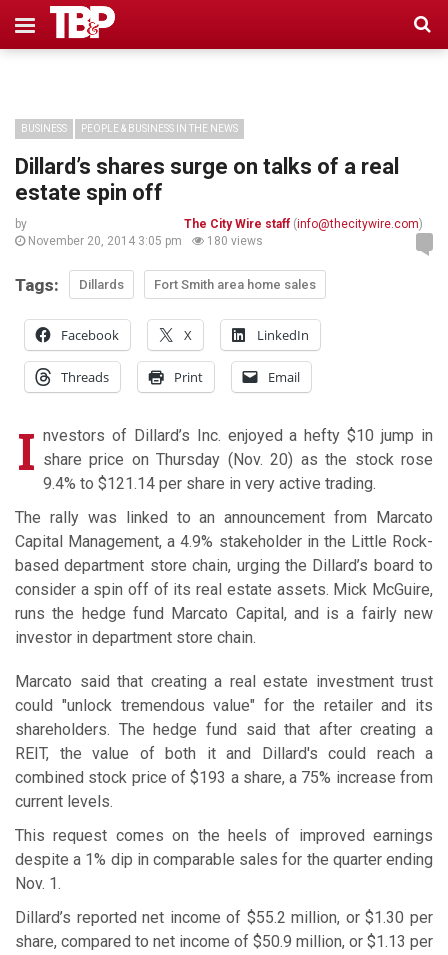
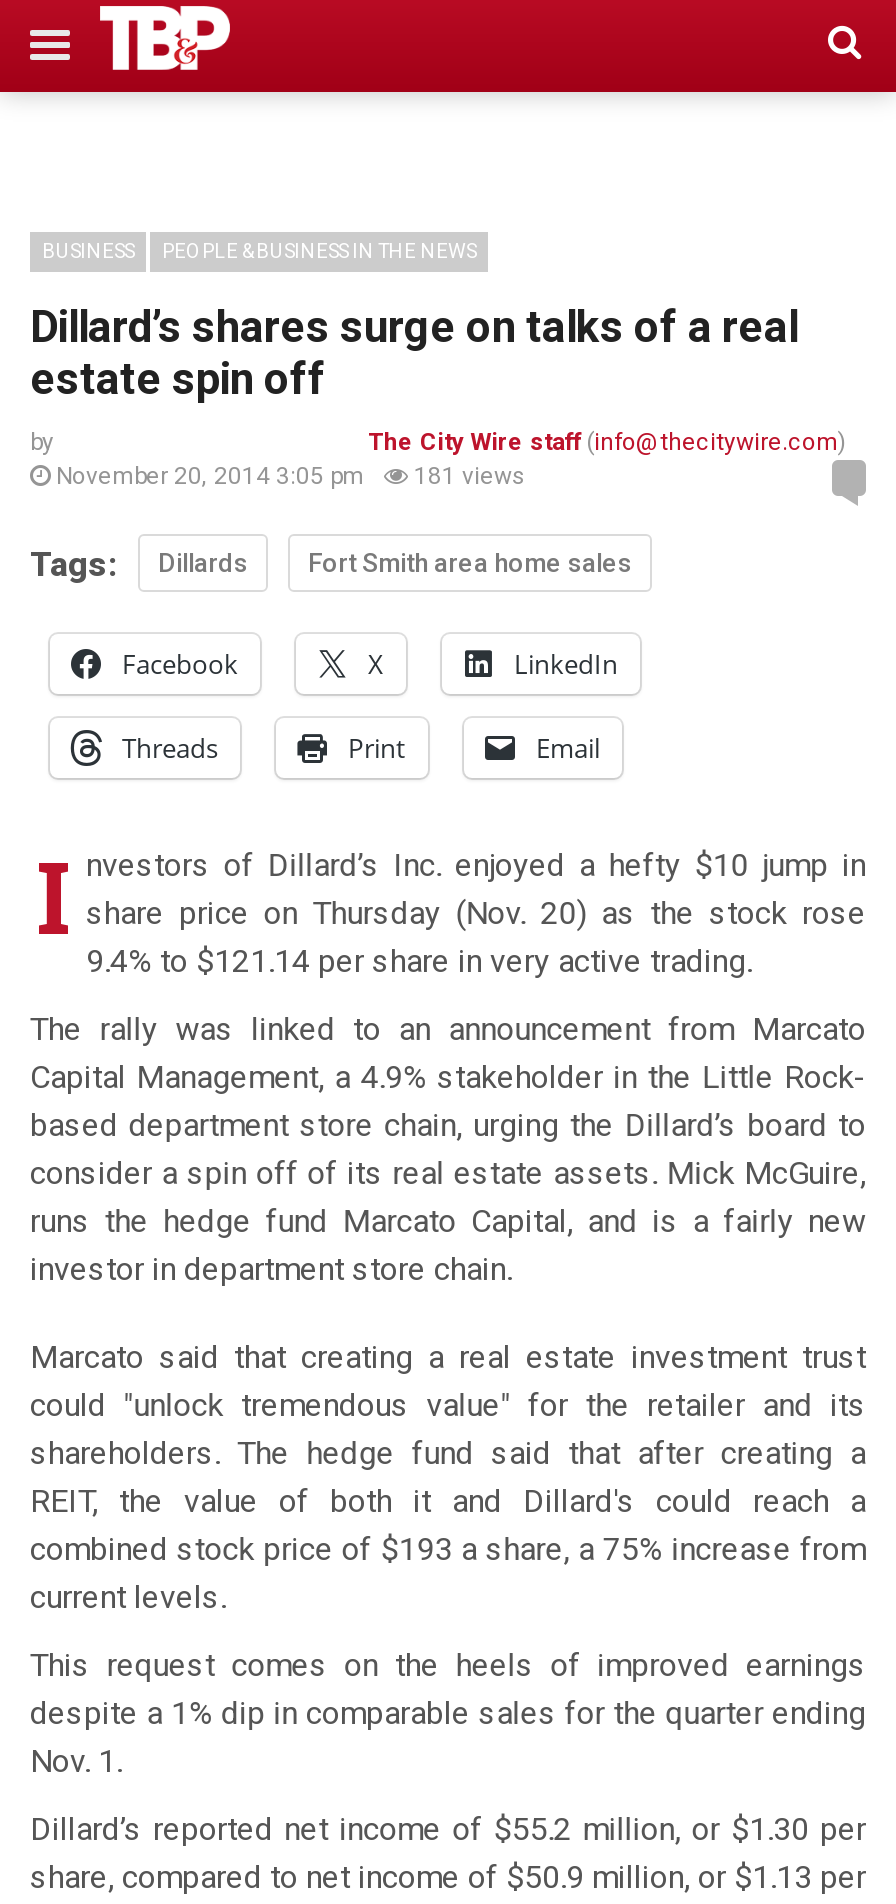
[25,234,263,248] November 20, 2014 3:05 pm 180 views -> [50,462,526,490] November 20, 2014 3:05 pm 181 views

